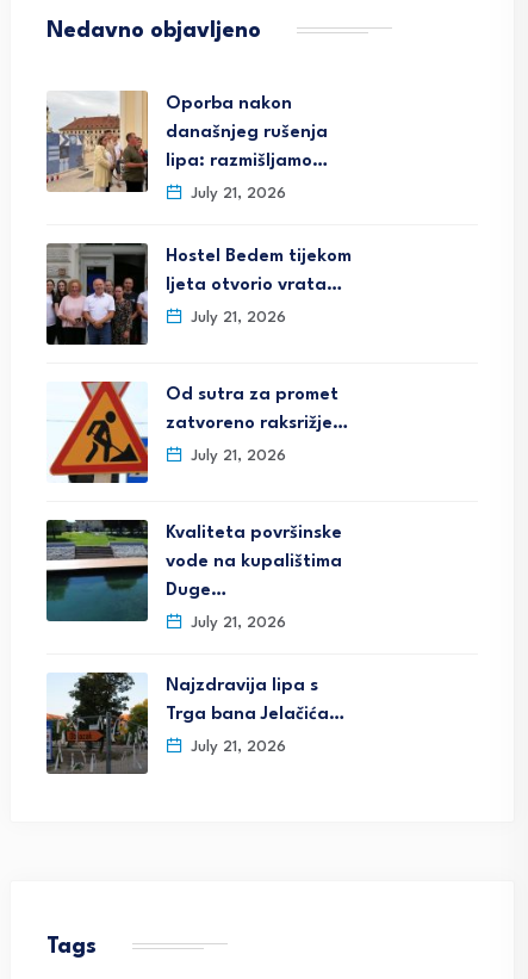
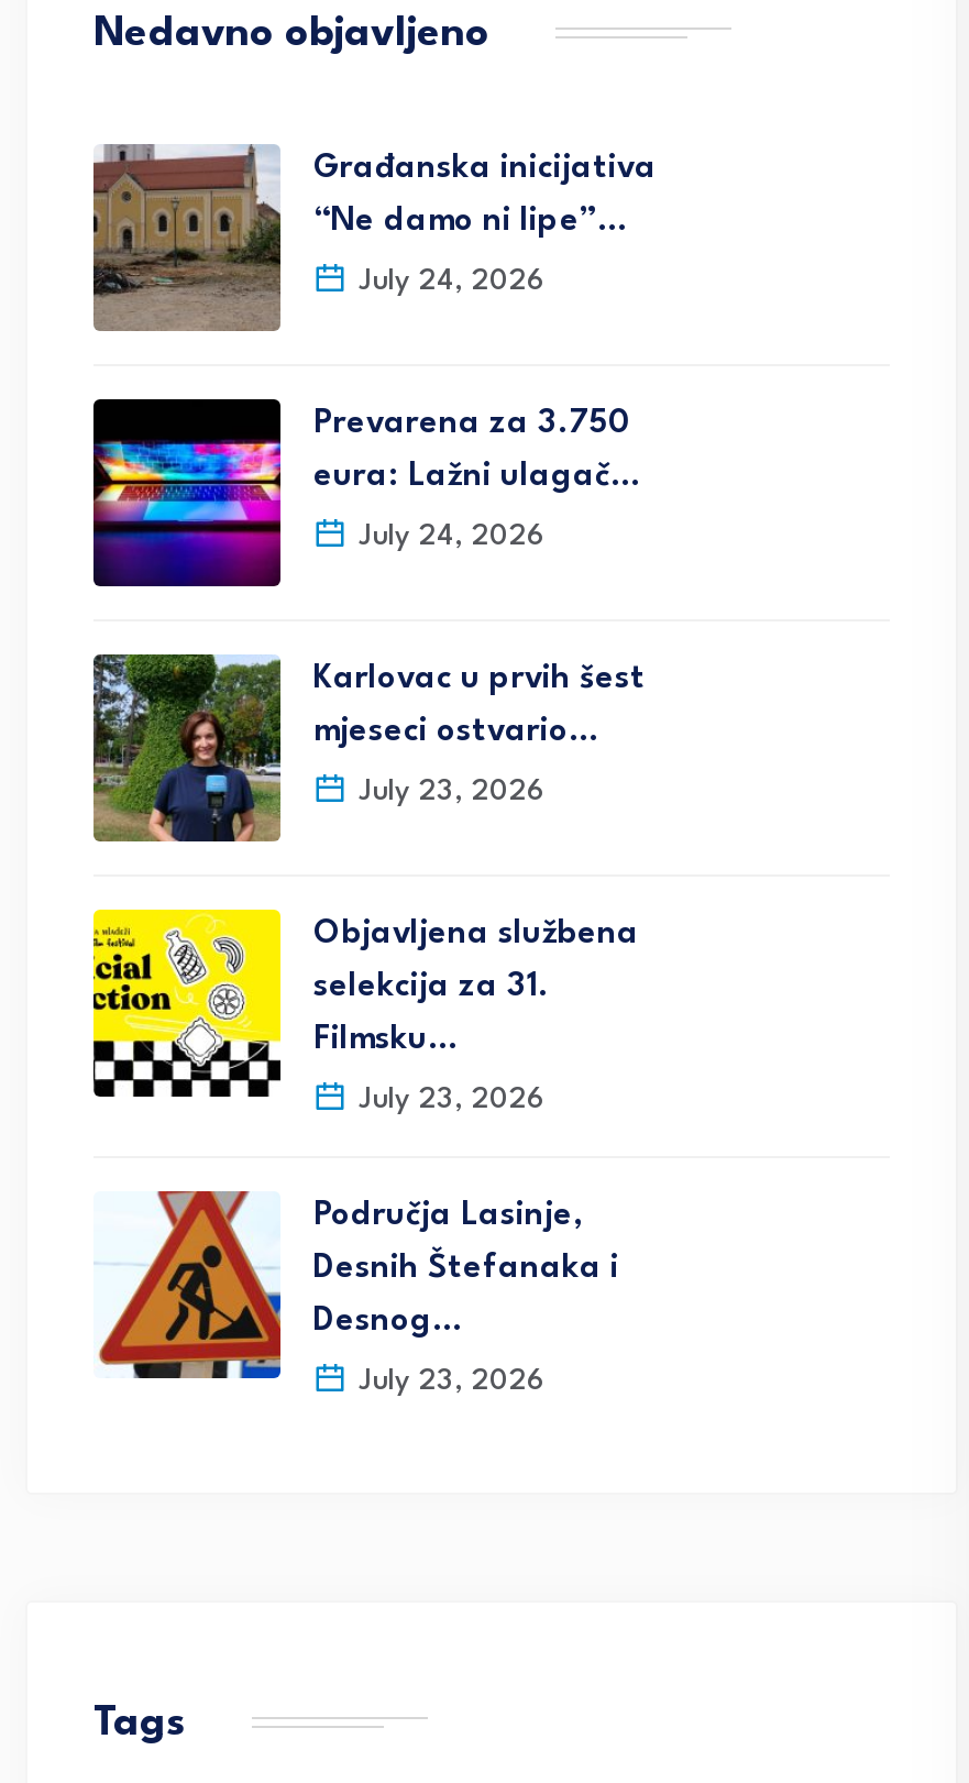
[45,91,292,193] [image] | Oporba nakon -> [91,144,657,333] [image] | Građanska inicijativa
[166,124,328,142] današnjeg rušenja -> [313,206,626,239] “Ne damo ni lipe”…
[166,153,328,171] lipa: razmišljamo… -> [351,267,544,296] July 24, 2026
[186,186,286,202] July 21, 2026 -> [313,408,630,441] Prevarena za 3.750
[45,229,352,346] [image] | Hostel Bedem tijekom -> [91,397,639,613] [image] | eura: Lažni ulagač…
[166,277,342,295] ljeta otvorio vrata… -> [351,522,544,551] July 24, 2026
[186,310,286,326] July 21, 2026 -> [313,663,646,696] Karlovac u prvih šest
[46,367,338,484] [image] | Od sutra za promet -> [91,652,597,868] [image] | mjeseci ostvario…
[166,415,348,433] zatvoreno raksrižje… -> [351,778,544,806] July 23, 2026
[186,448,286,464] July 21, 2026 -> [313,918,639,951] Objavljena službena
[45,506,342,622] [image] | Kvaliteta površinske -> [91,907,549,1123] [image] | selekcija za 31.
[166,553,342,571] vode na kupalištima -> [313,1024,456,1057] Filmsku…
[166,582,226,600] Duge… -> [351,1086,544,1114] July 23, 2026
[186,615,286,631] July 21, 2026 -> [313,1200,584,1233] Područja Lasinje,
[45,658,318,775] [image] | Najzdravija lipa s -> [93,1189,619,1405] [image] | Desnih Štefanaka i
[166,706,344,724] Trga bana Jelačića… -> [313,1306,461,1339] Desnog…
[186,739,286,755] July 21, 2026 -> [351,1367,544,1396] July 23, 2026

